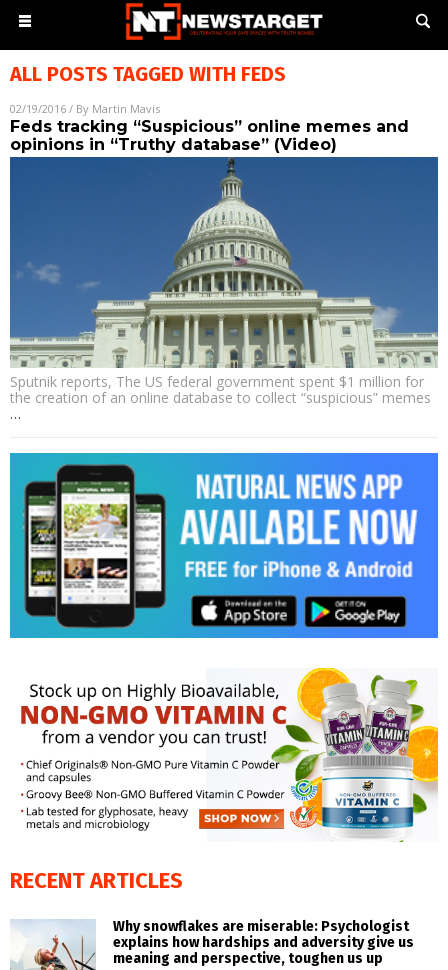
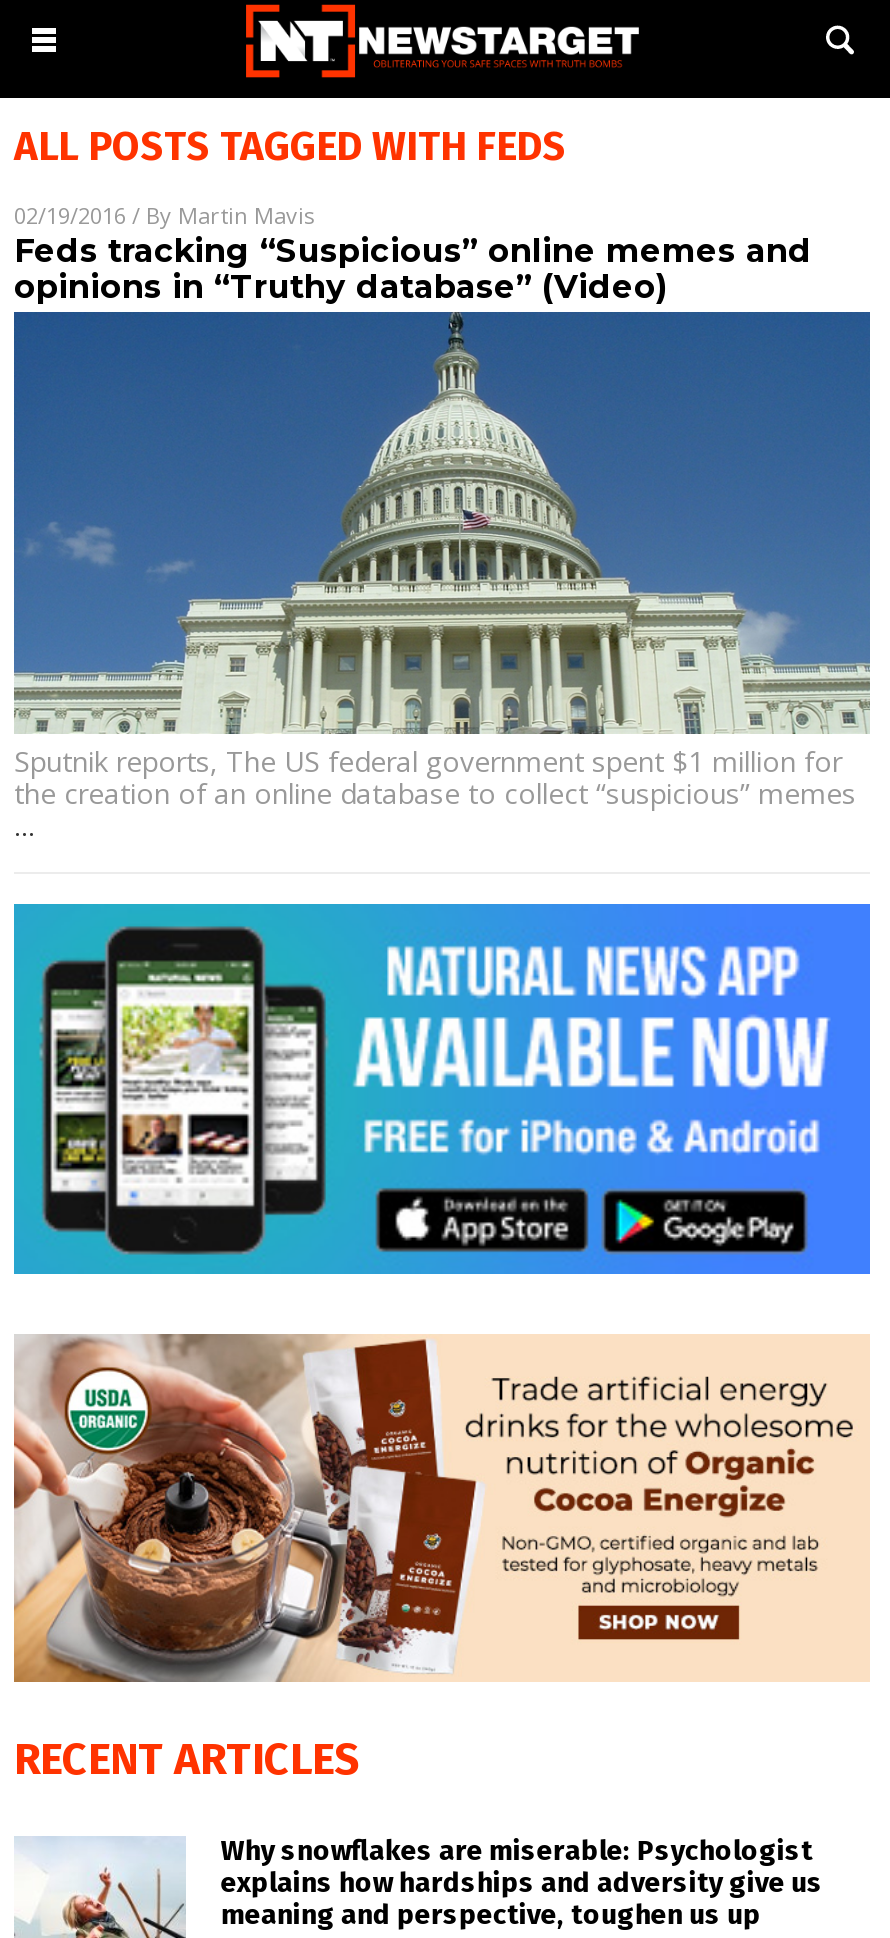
[10,667,439,843] [image] -> [12,1332,870,1684] [image]

